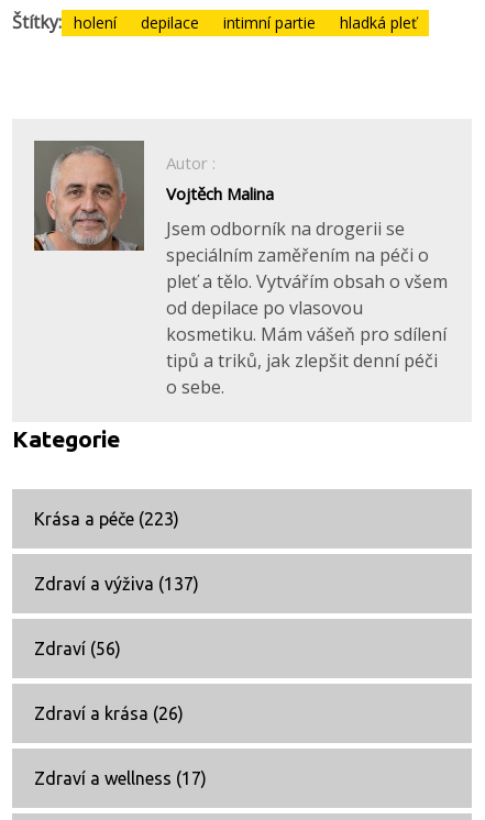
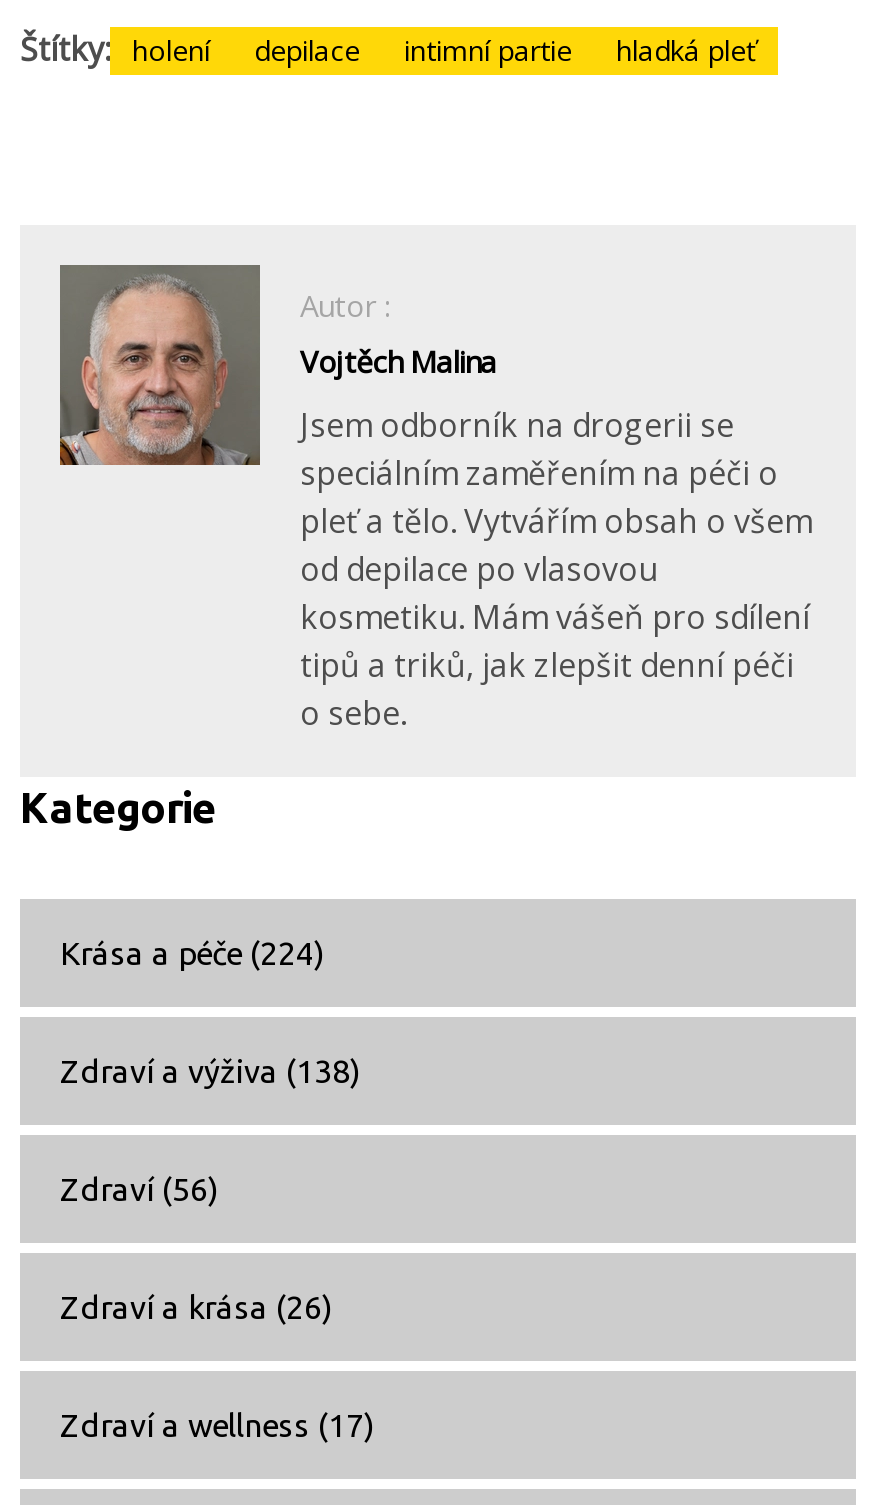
[34,508,179,528] Krása a péče (223) -> [60,934,324,970] Krása a péče (224)
[34,573,199,593] Zdraví a výživa (137) -> [60,1052,360,1088] Zdraví a výživa (138)

